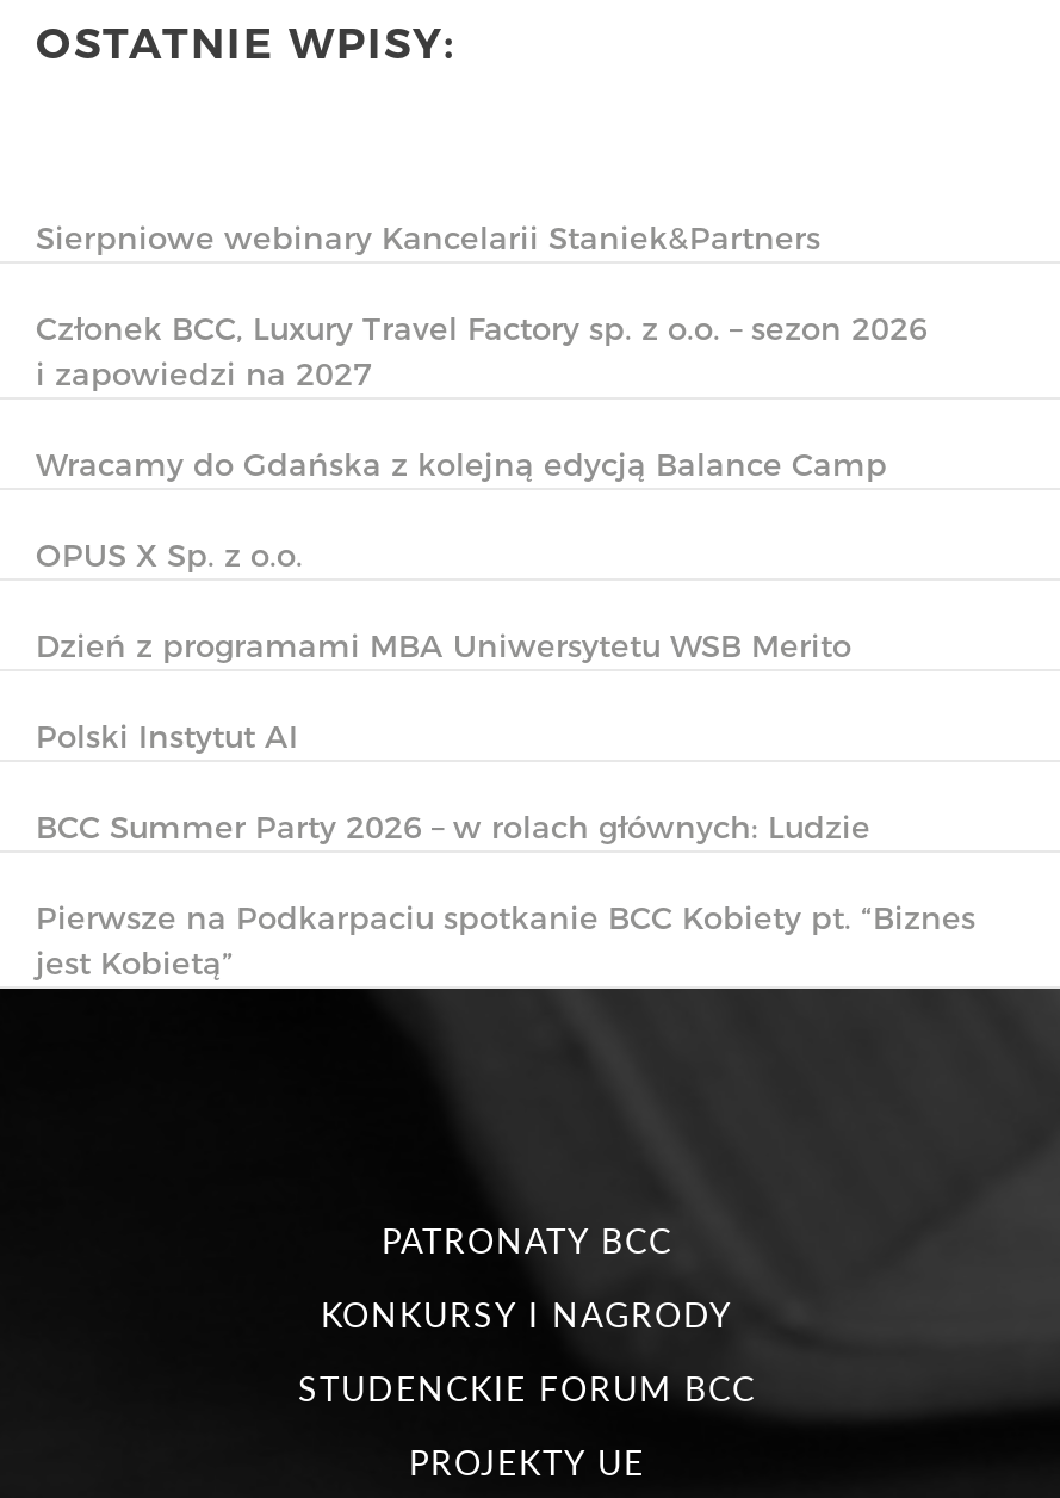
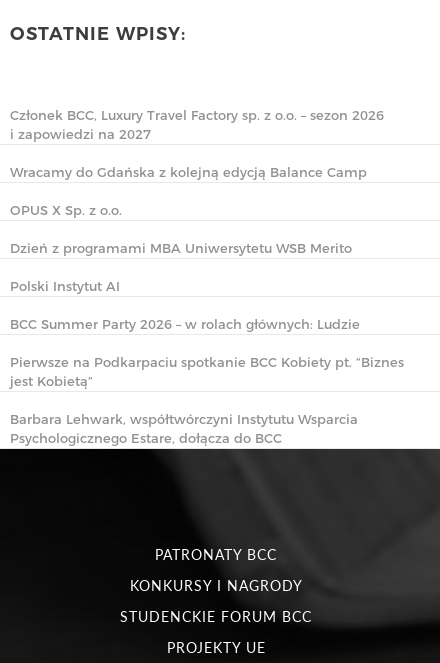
[36,218,820,256] Sierpniowe webinary Kancelarii Staniek&Partners -> none
moved [36,308,975,981] -> [10,107,404,389]: Członek BCC, Luxury Travel Factory sp. z o.o. – sezon 2026 | i zapowiedzi na 2027 | Wracamy do Gdańska z kolejną edycją Balance Camp | ... | Pierwsze na Podkarpaciu spotkanie BCC Kobiety pt. “Biznes | jest Kobietą”
none -> [10,411,358,446] Barbara Lehwark, współtwórczyni Instytutu Wsparcia | Psychologicznego Estare, dołącza do BCC

